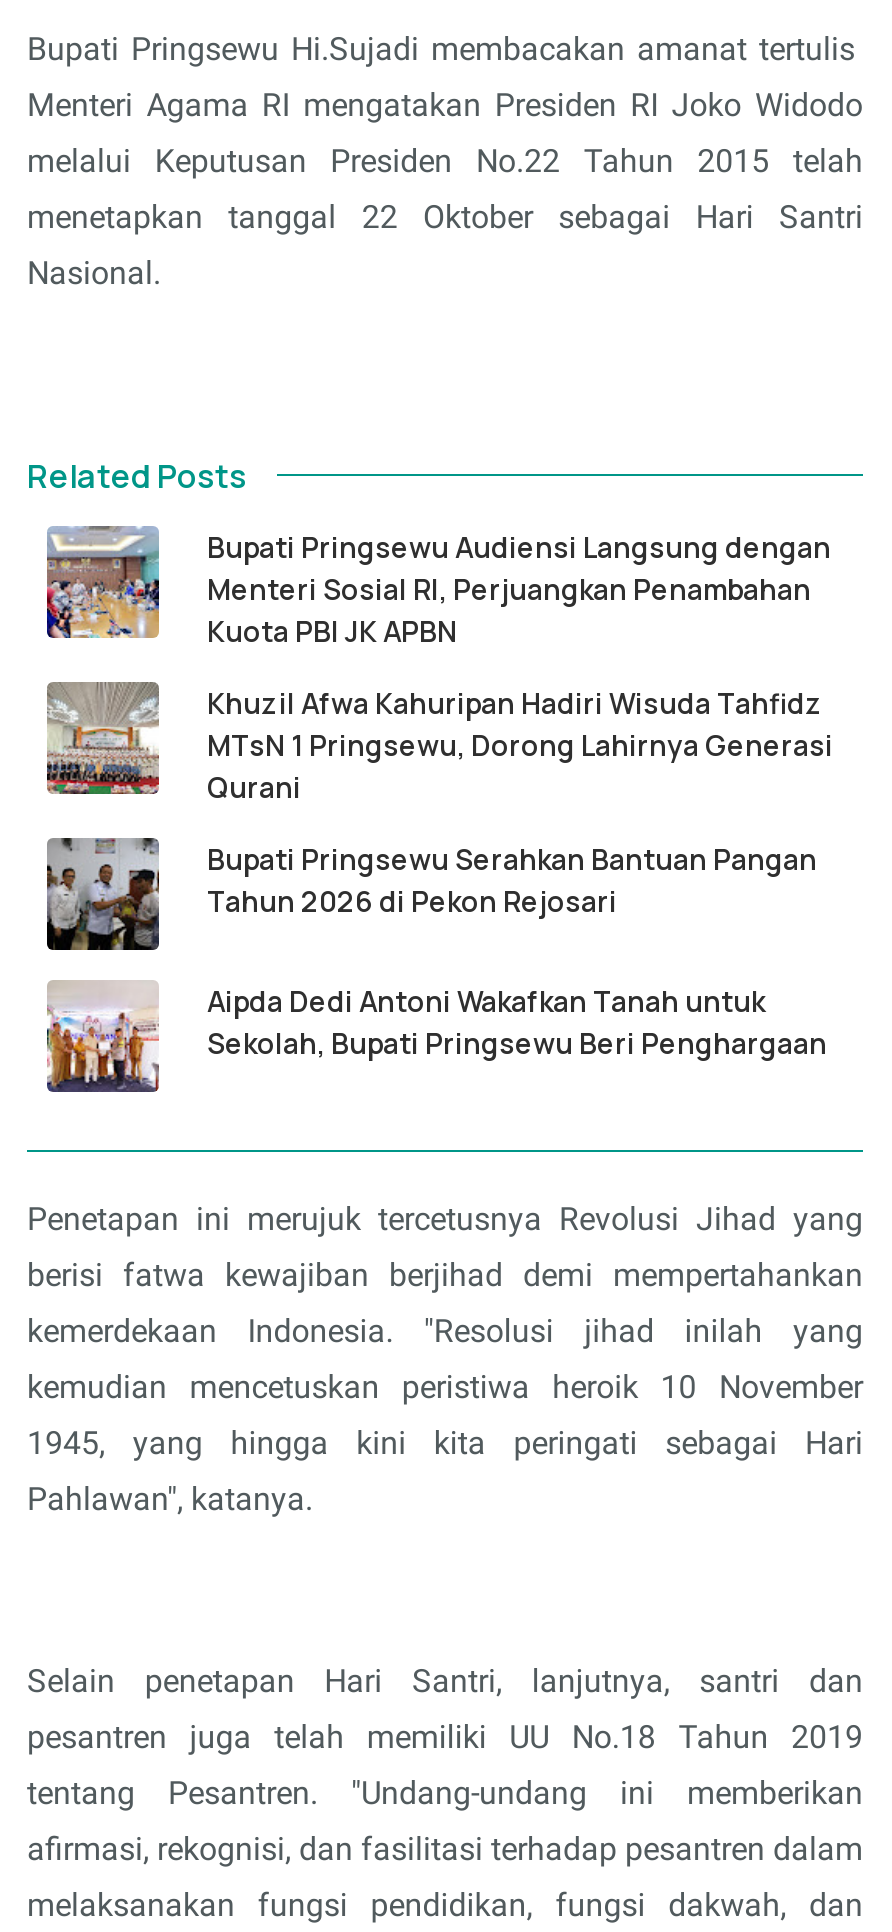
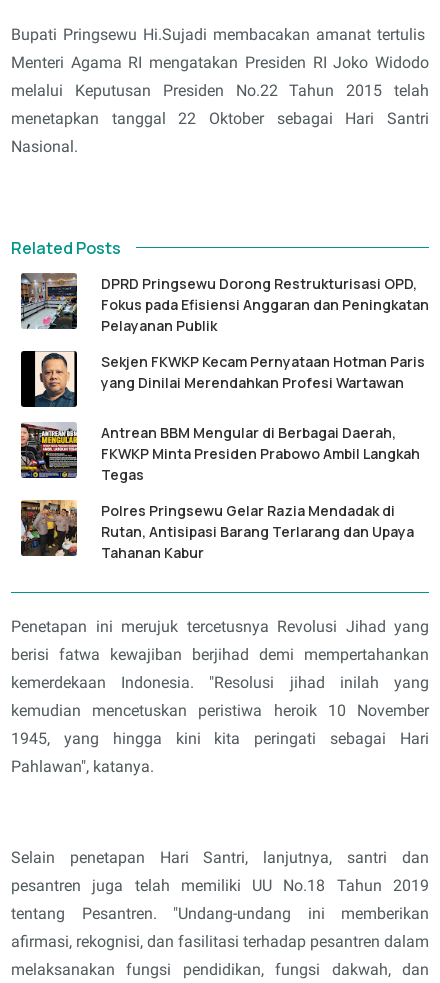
[45,524,831,649] [image] | Bupati Pringsewu Audiensi Langsung dengan | Menteri Sosial RI, Perjuangkan Penambahan | Kuota PBI JK APBN -> [20,272,429,334] [image] | DPRD Pringsewu Dorong Restrukturisasi OPD, | Fokus pada Efisiensi Anggaran dan Peningkatan | Pelayanan Publik
[45,680,833,805] [image] | Khuzil Afwa Kahuripan Hadiri Wisuda Tahfidz | MTsN 1 Pringsewu, Dorong Lahirnya Generasi | Qurani -> [20,351,425,408] [image] | Sekjen FKWKP Kecam Pernyataan Hotman Paris | yang Dinilai Merendahkan Profesi Wartawan
[45,824,817,952] [image] | Bupati Pringsewu Serahkan Bantuan Pangan | Tahun 2026 di Pekon Rejosari -> [20,422,420,485] [image] | Antrean BBM Mengular di Berbagai Daerah, | FKWKP Minta Presiden Prabowo Ambil Langkah | Tegas
[45,980,827,1094] [image] | Aipda Dedi Antoni Wakafkan Tanah untuk | Sekolah, Bupati Pringsewu Beri Penghargaan -> [20,500,414,561] [image] | Polres Pringsewu Gelar Razia Mendadak di | Rutan, Antisipasi Barang Terlarang dan Upaya | Tahanan Kabur

